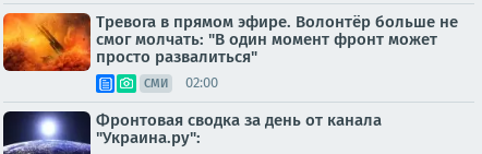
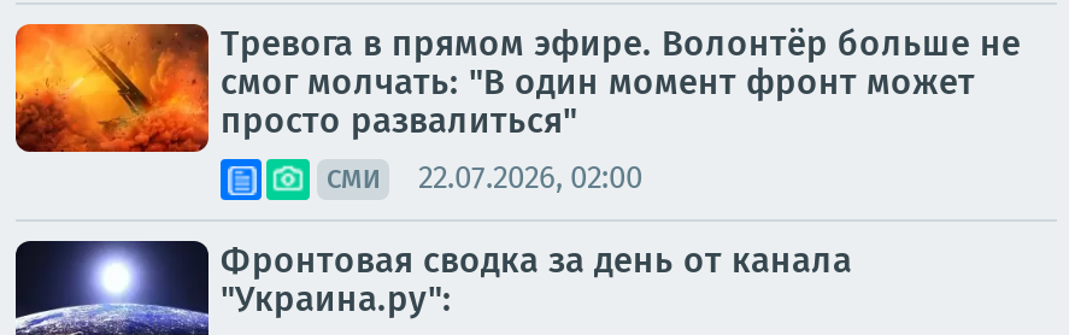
[144,75,218,91] СМИ 02:00 -> [327,160,642,196] СМИ 22.07.2026, 02:00

